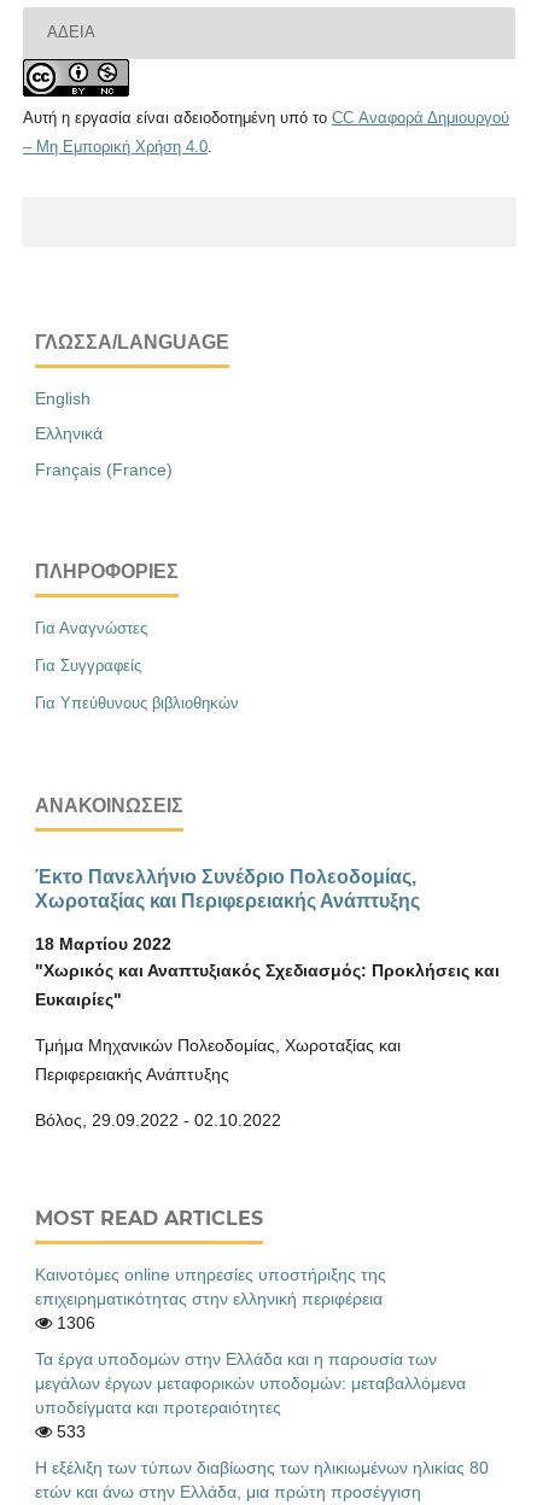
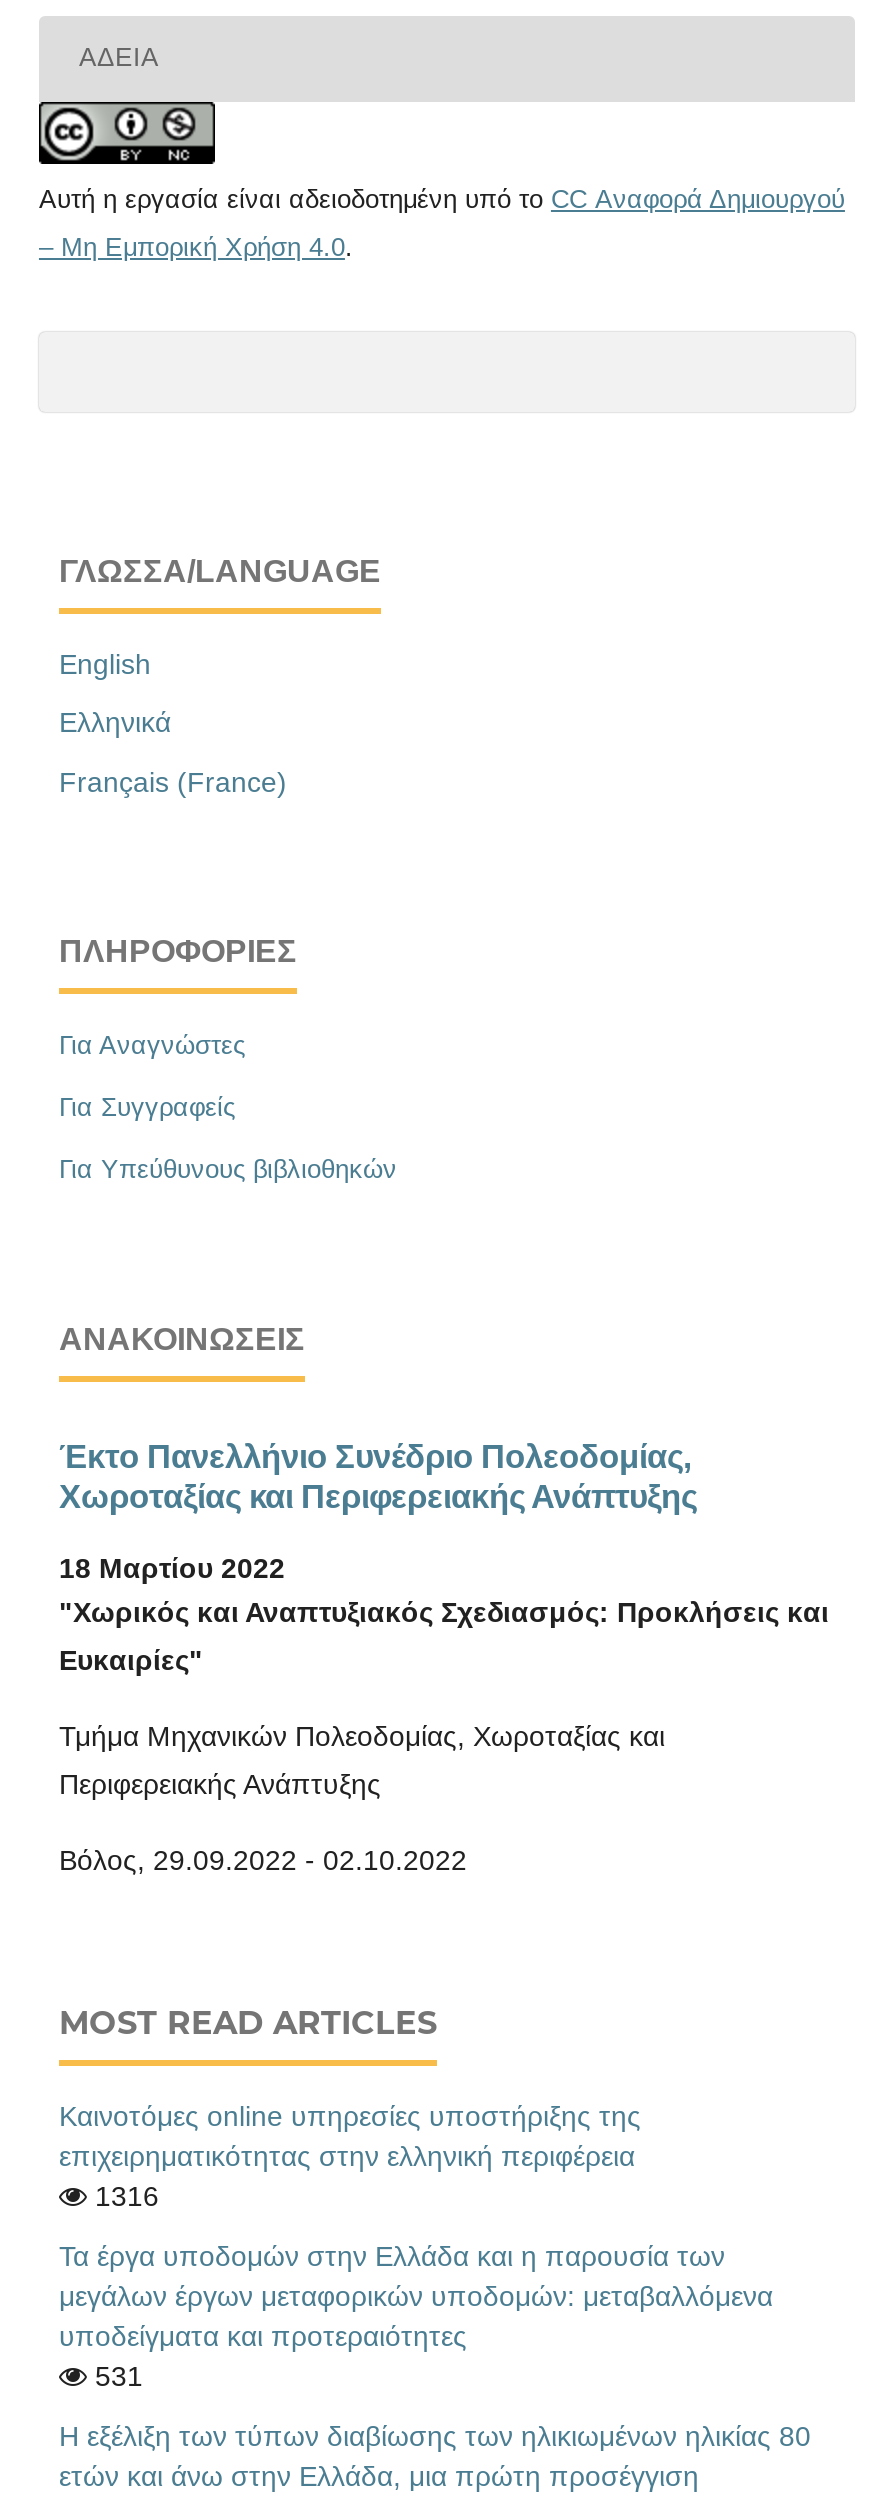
[52,1313,95,1332] 1306 -> [87,2180,159,2212] 1316
[52,1422,86,1441] 533 -> [87,2360,143,2392] 531

